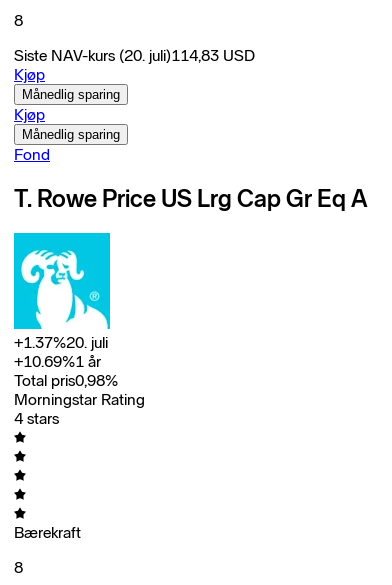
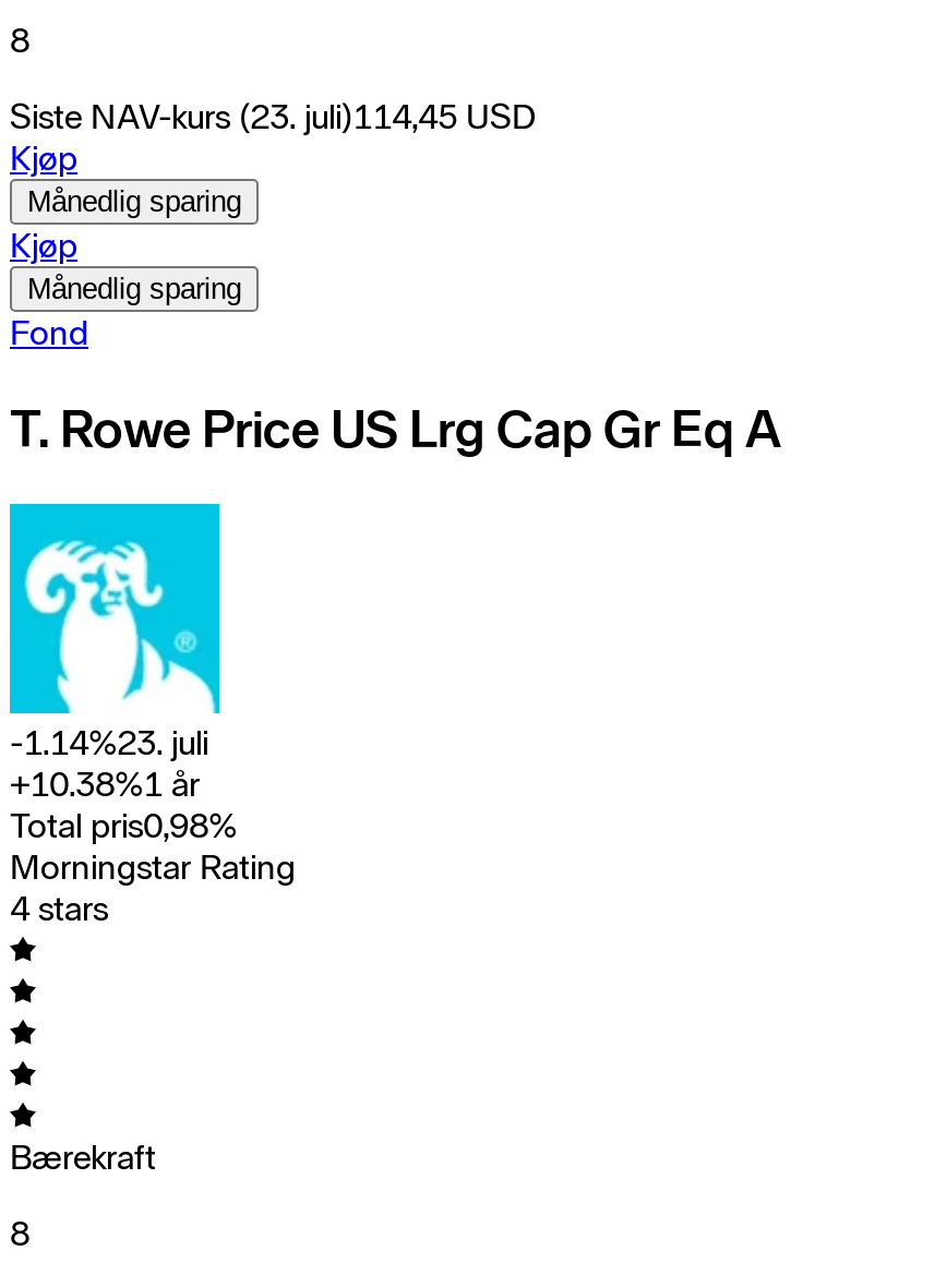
[14,46,255,65] Siste NAV-kurs (20. juli)114,83 USD -> [10,96,536,137] Siste NAV-kurs (23. juli)114,45 USD
[14,333,108,371] +1.37%20. juli | +10.69%1 år -> [10,721,208,804] -1.14%23. juli | +10.38%1 år

